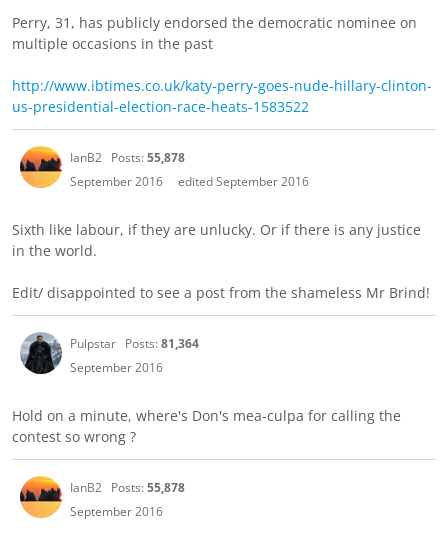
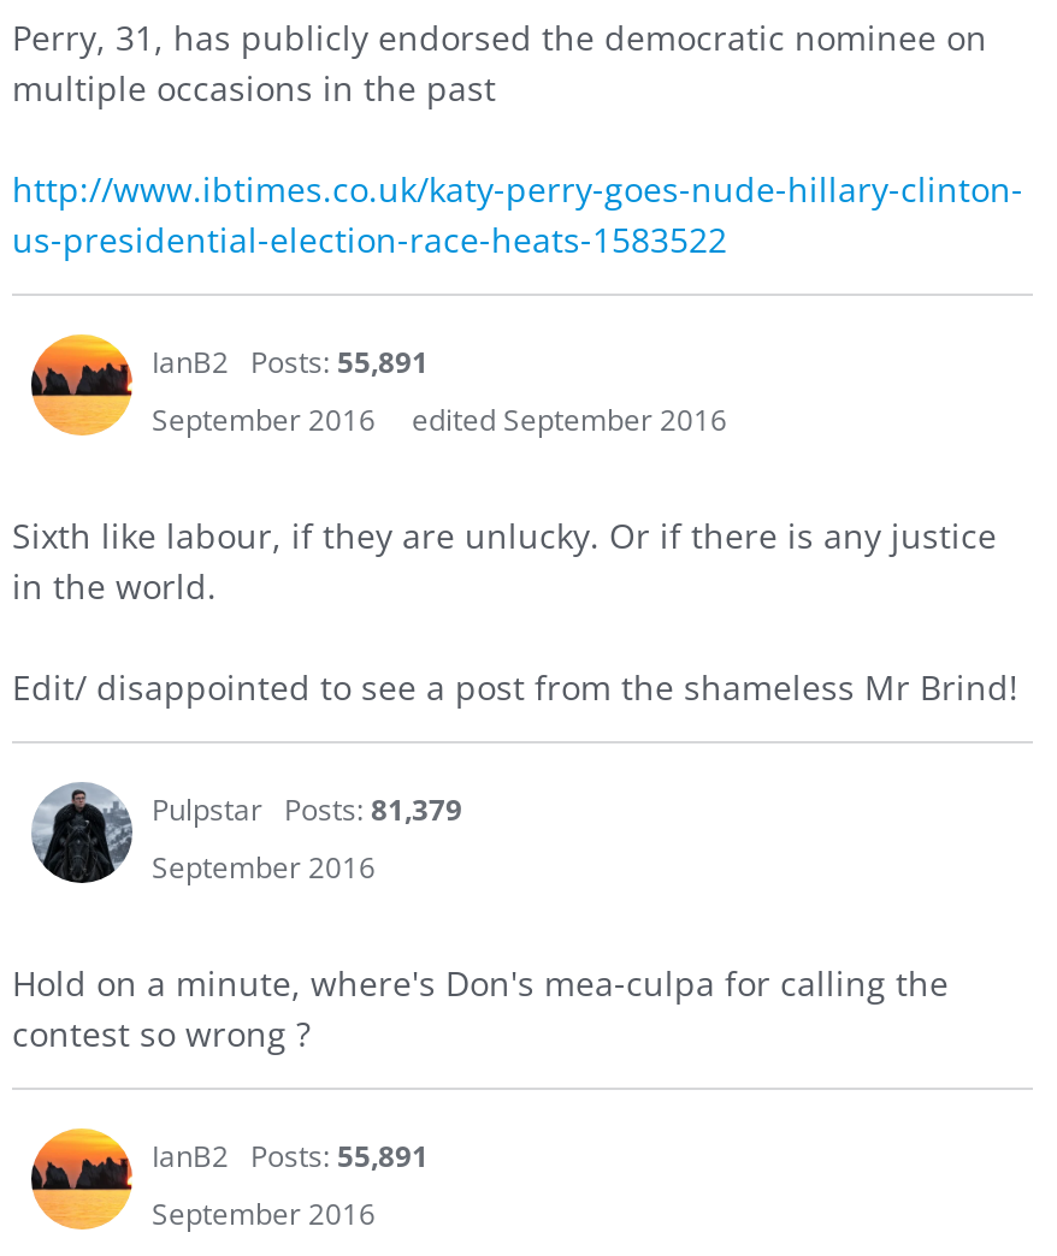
[70,149,185,166] IanB2 Posts: 55,878 -> [152,342,429,383] IanB2 Posts: 55,891
[70,335,199,352] Pulpstar Posts: 81,364 -> [152,789,462,830] Pulpstar Posts: 81,379
[70,479,185,496] IanB2 Posts: 55,878 -> [152,1136,429,1177] IanB2 Posts: 55,891

